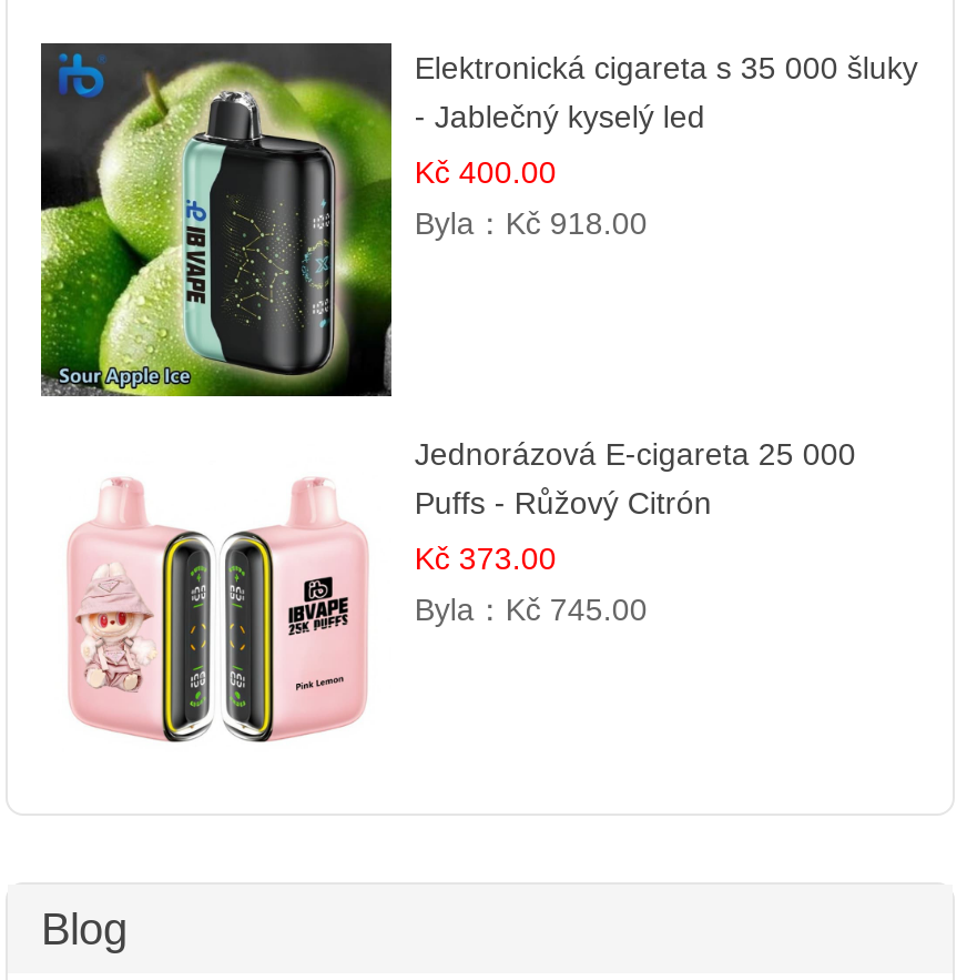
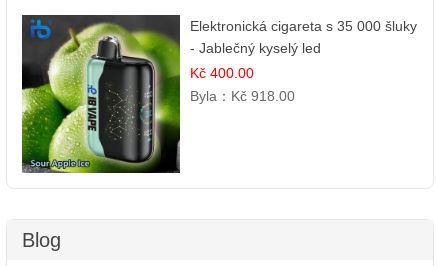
[68,436,856,744] [image] | Jednorázová E-cigareta 25 000 | Puffs - Růžový Citrón | Kč 373.00 | Byla：Kč 745.00 -> none

